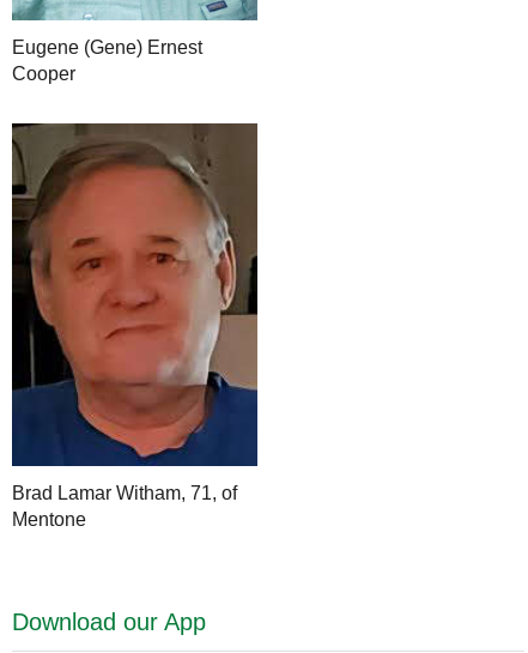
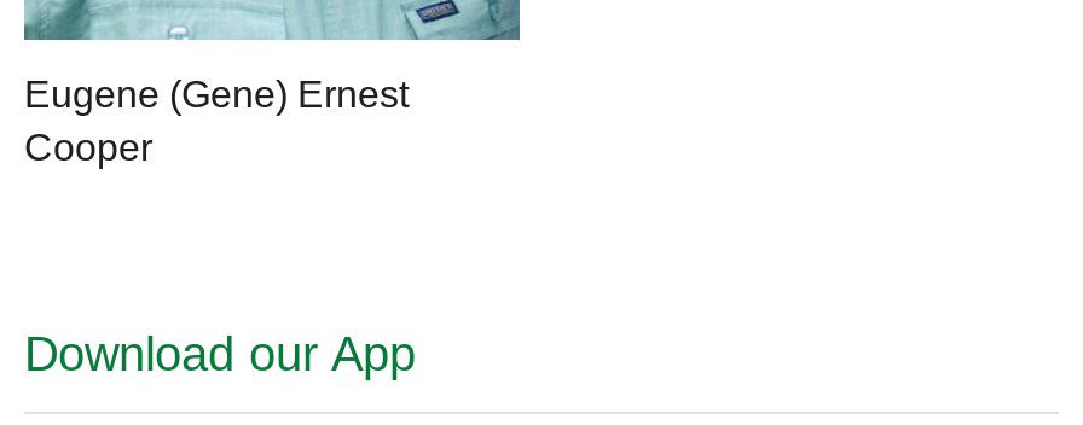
[11,122,259,530] [image] | Brad Lamar Witham, 71, of | Mentone -> none

